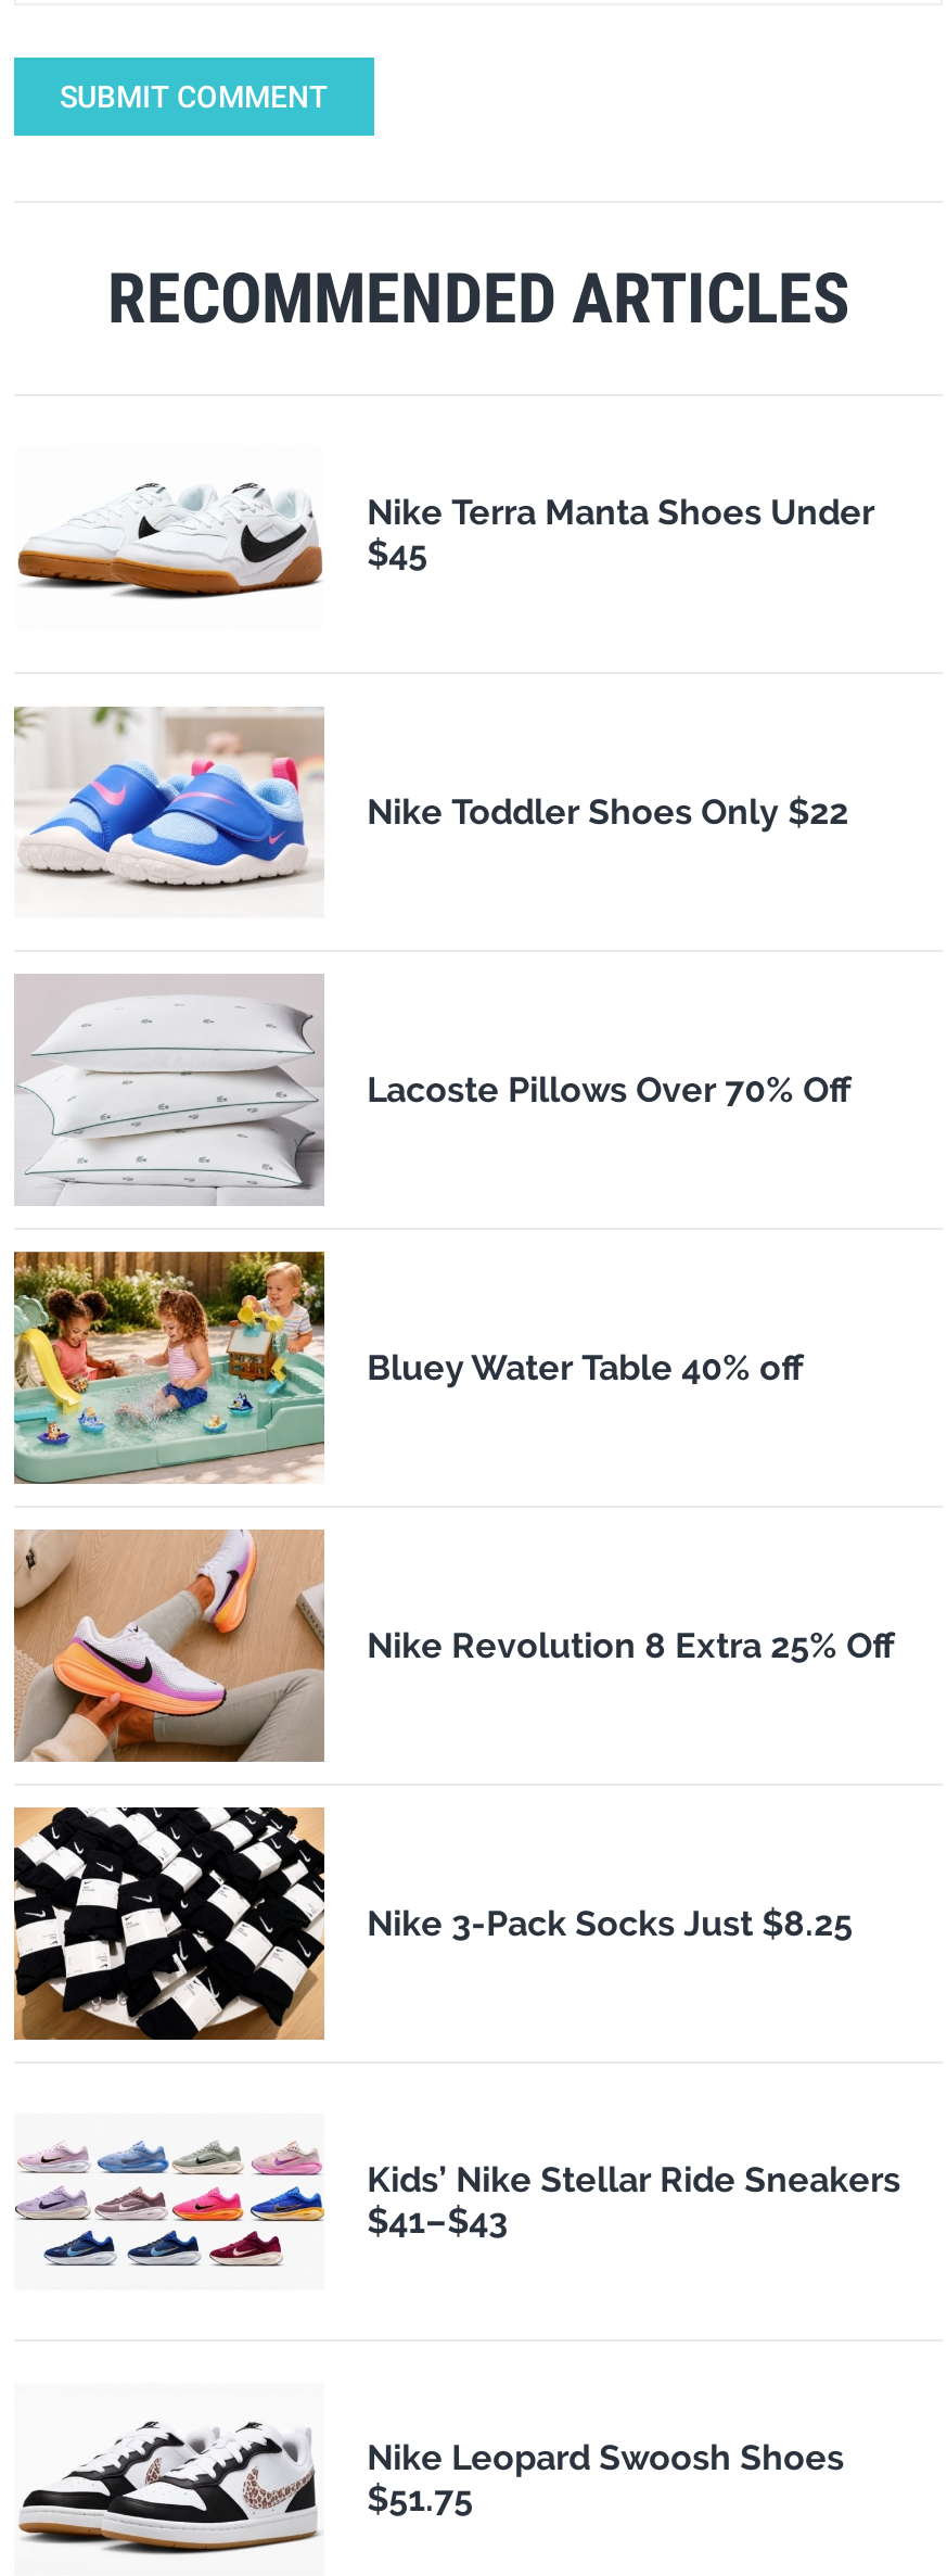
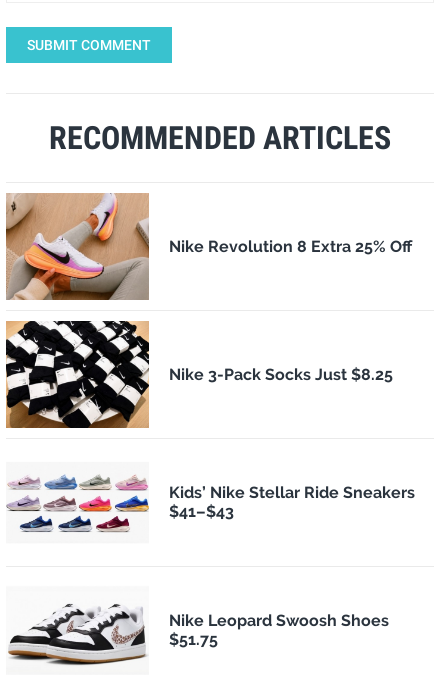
[16,481,875,600] [image] | Nike Terra Manta Shoes Under | $45 -> none
[14,705,849,893] [image] | Nike Toddler Shoes Only $22 -> none
[14,974,851,1206] [image] | Lacoste Pillows Over 70% Off -> none
[12,1249,803,1486] [image] | Bluey Water Table 40% off -> none

